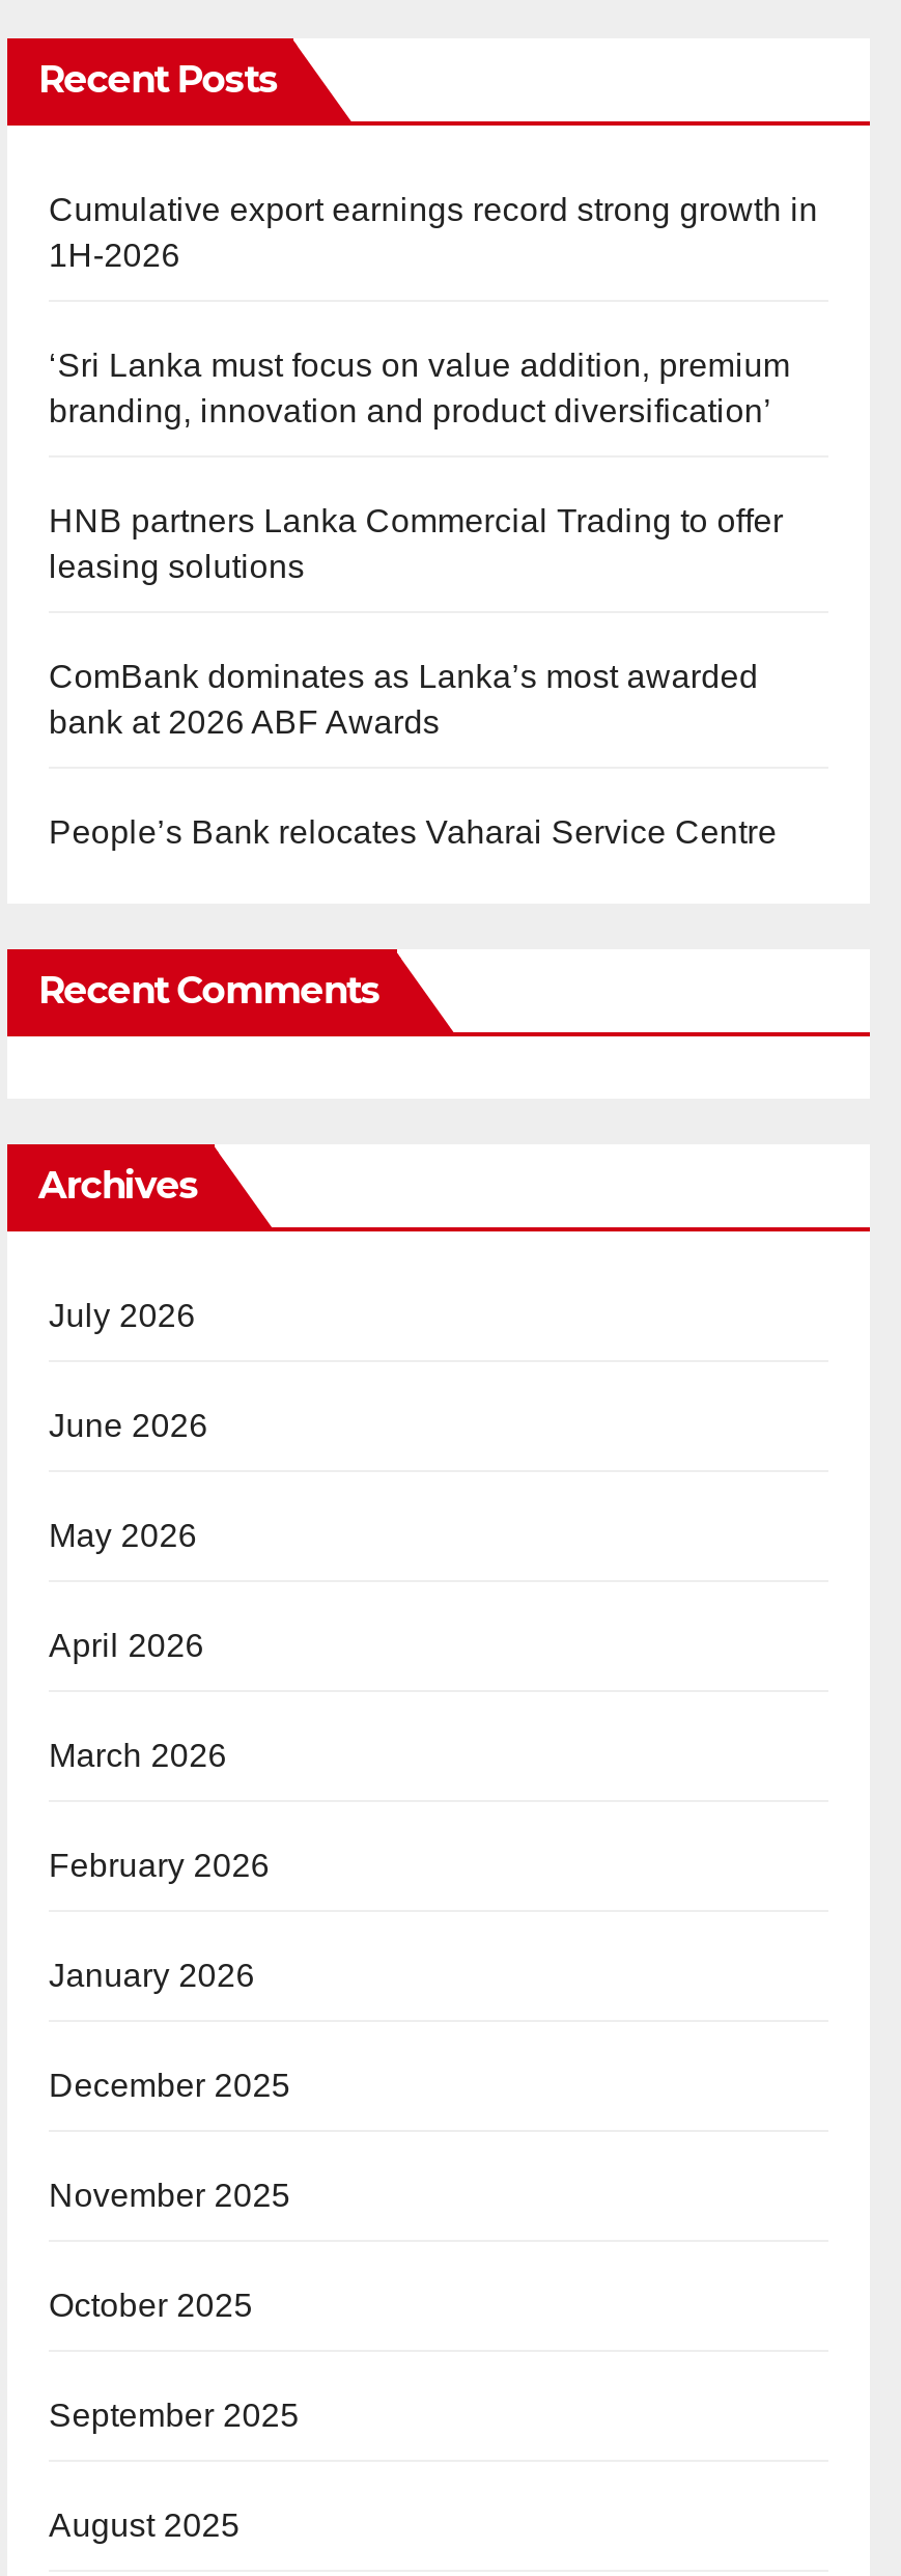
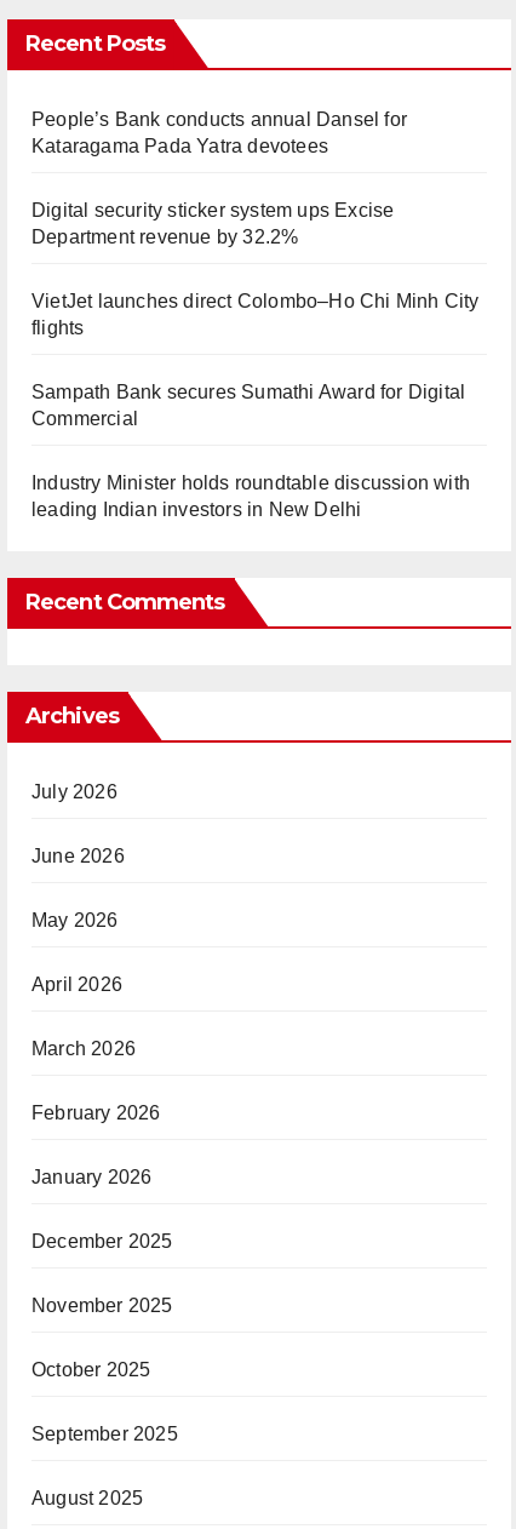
[49,192,818,273] Cumulative export earnings record strong growth in | 1H-2026 -> [31,109,407,156] People’s Bank conducts annual Dansel for | Kataragama Pada Yatra devotees
[49,347,790,428] ‘Sri Lanka must focus on value addition, premium | branding, innovation and product diversification’ -> [31,200,394,247] Digital security sticker system ups Excise | Department revenue by 32.2%
[49,503,783,584] HNB partners Lanka Commercial Trading to offer | leasing solutions -> [31,291,479,338] VietJet launches direct Colombo–Ho Chi Minh City | flights
[49,659,758,739] ComBank dominates as Lanka’s most awarded | bank at 2026 ABF Awards -> [31,382,465,429] Sampath Bank secures Sumathi Award for Digital | Commercial
[49,814,777,849] People’s Bank relocates Vaharai Service Centre -> [31,472,470,520] Industry Minister holds roundtable discussion with | leading Indian investors in New Delhi

